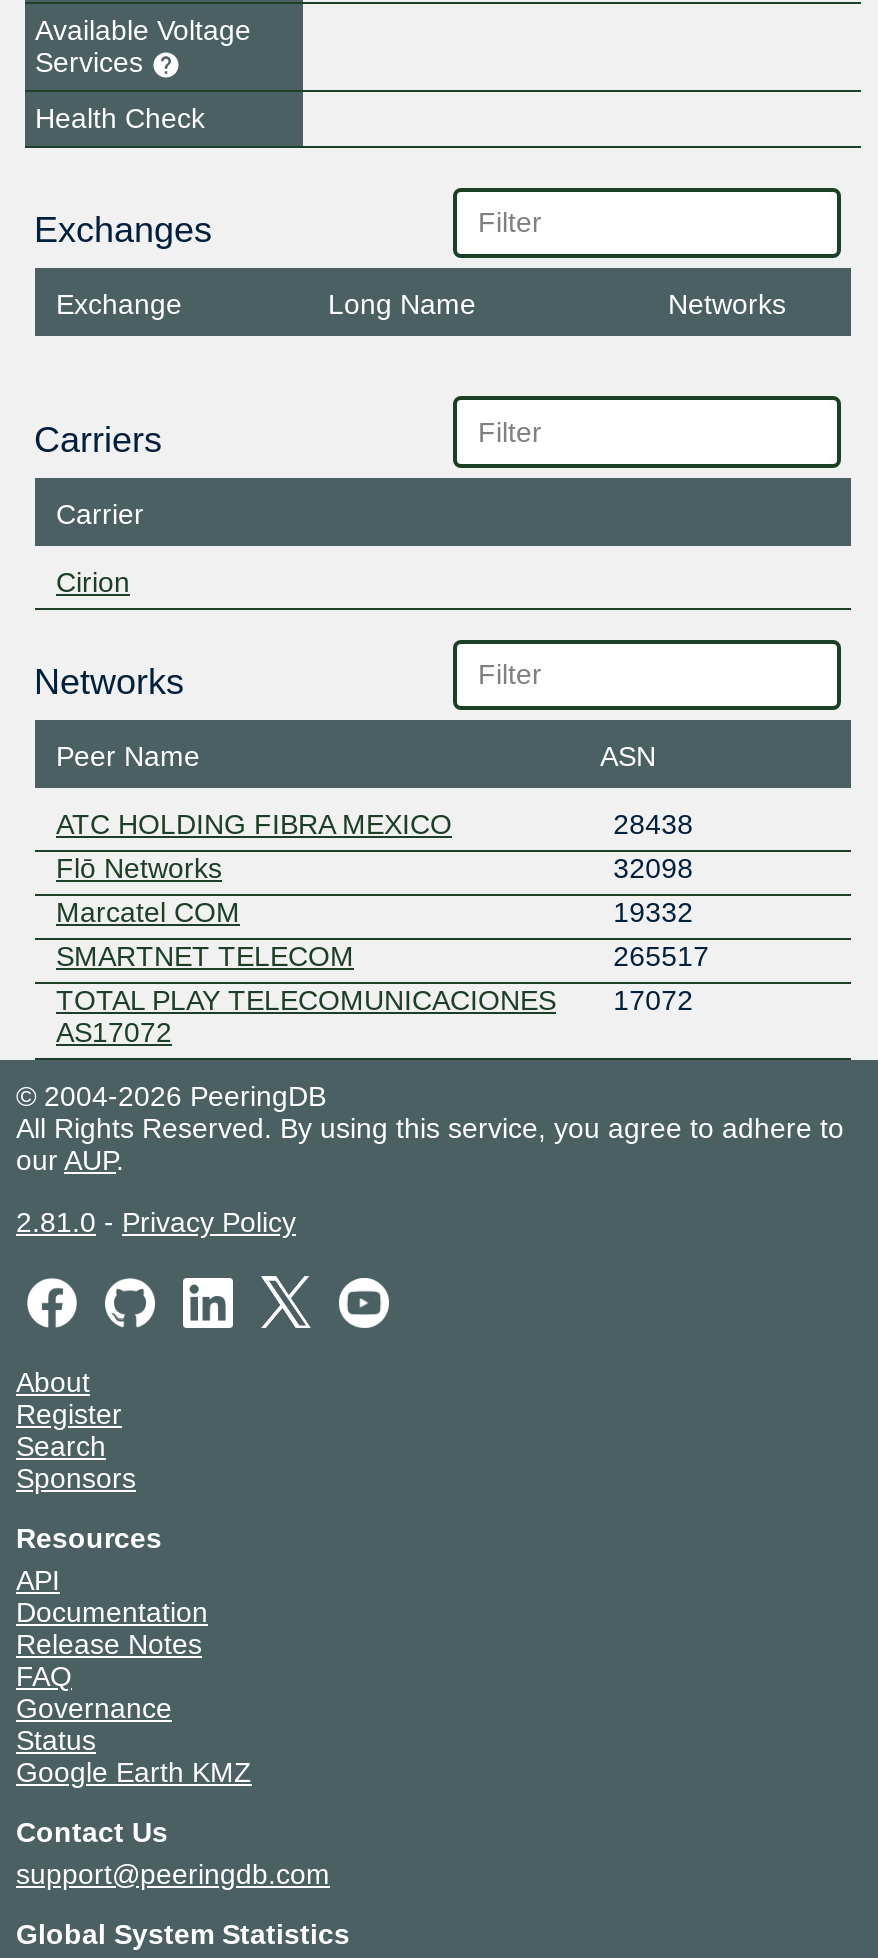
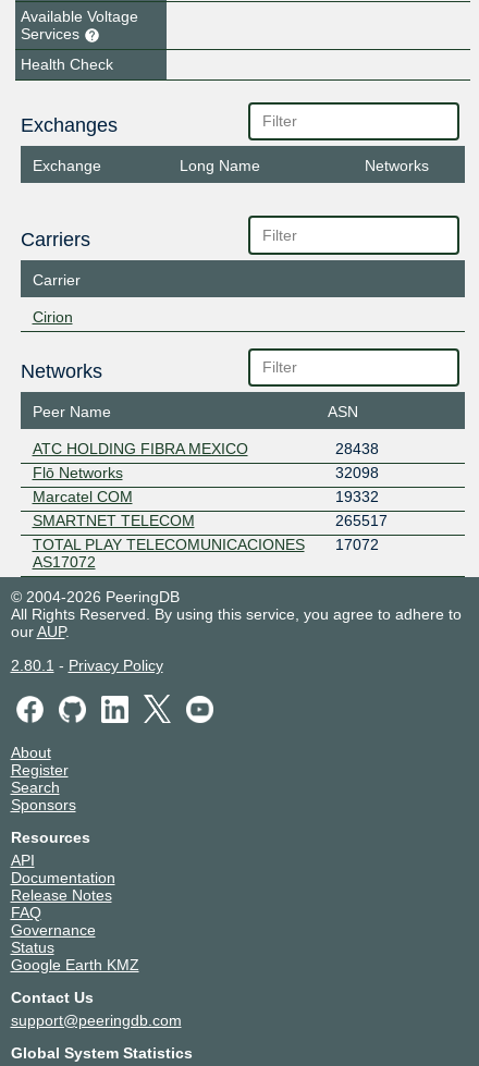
[16,1207,296,1239] 2.81.0 - Privacy Policy -> [10,657,163,674] 2.80.1 - Privacy Policy

